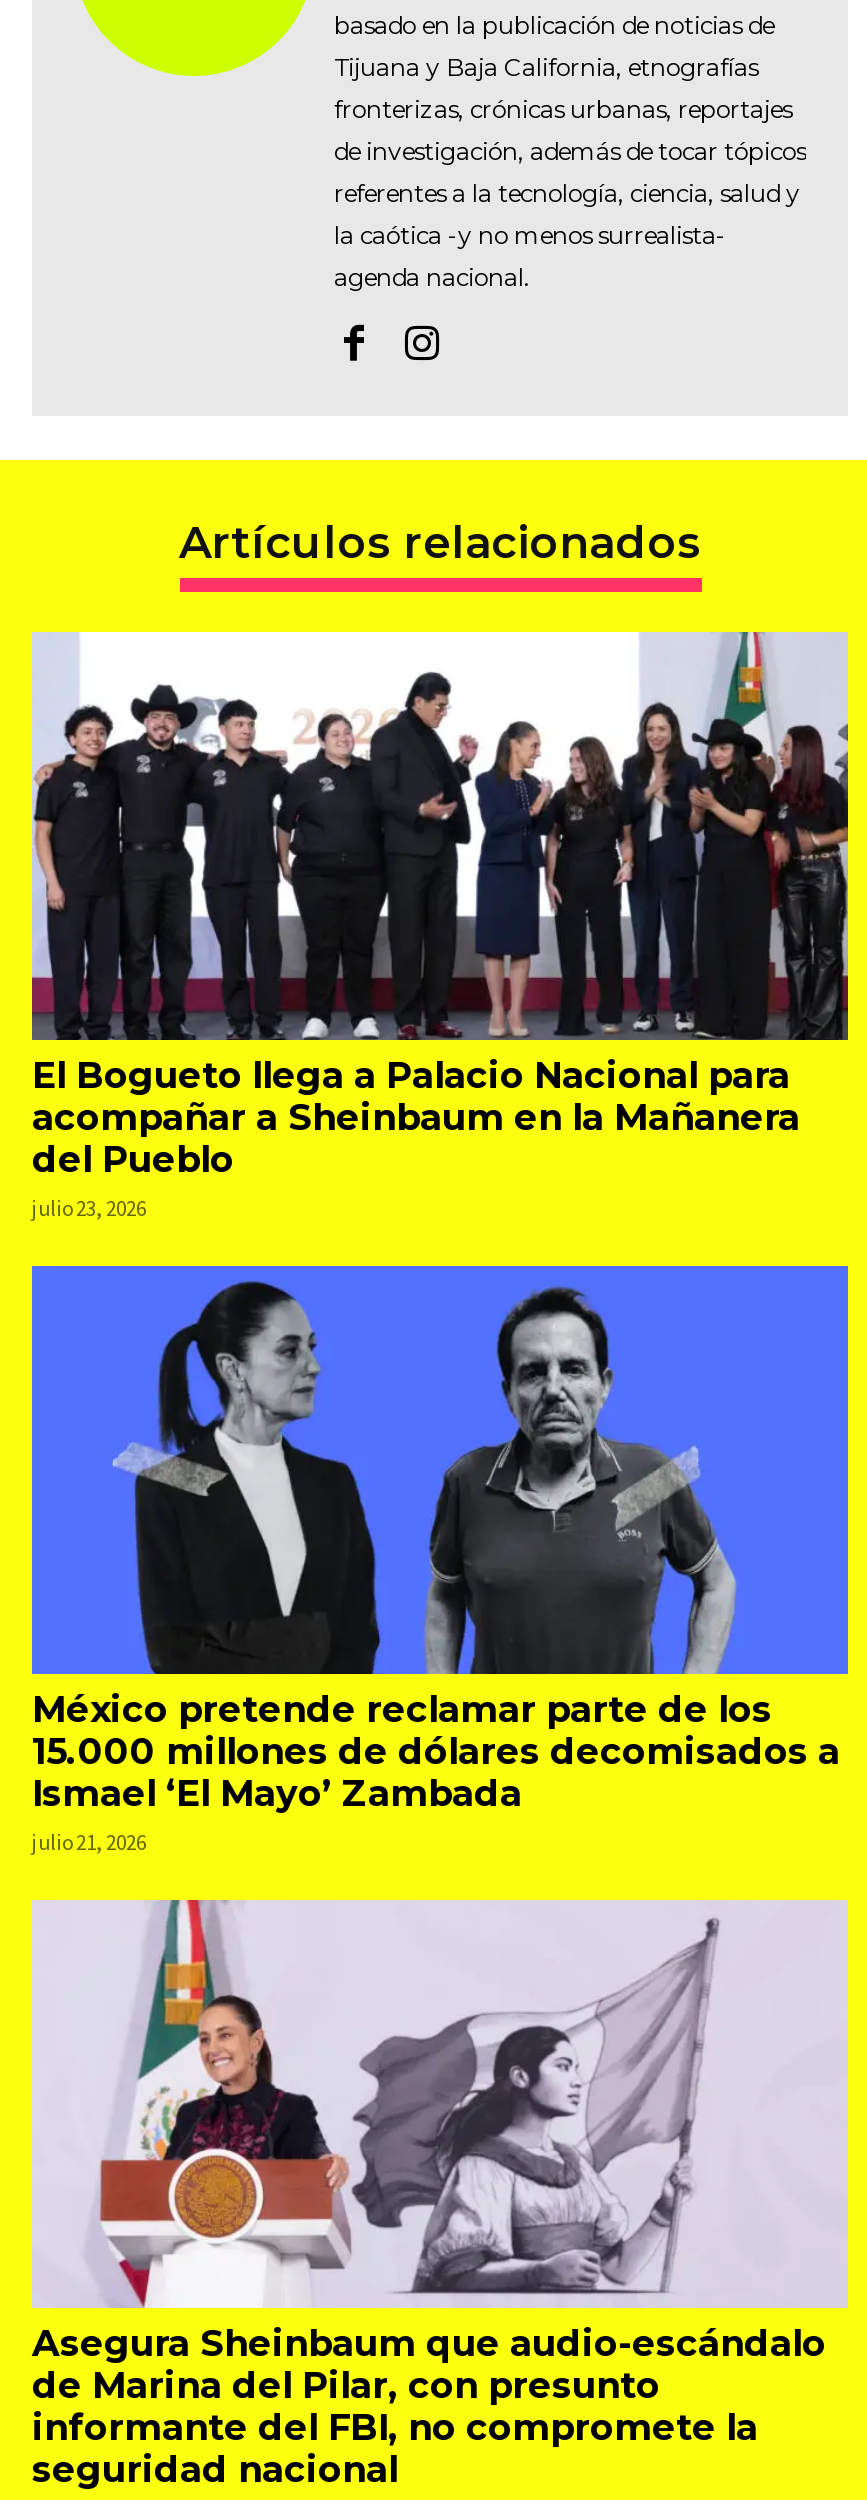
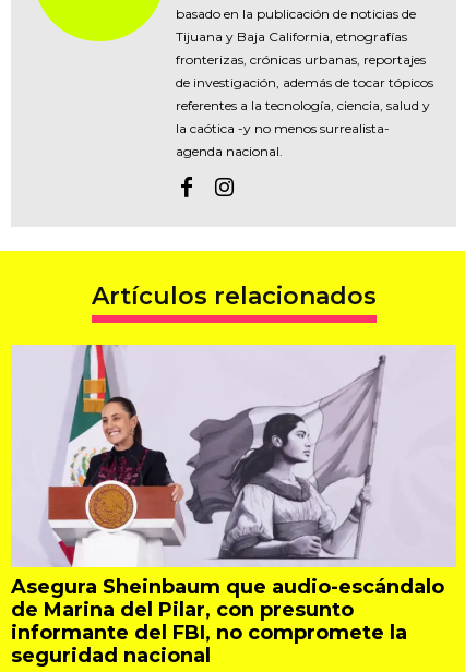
[30,630,850,1221] [image] | El Bogueto llega a Palacio Nacional para | acompañar a Sheinbaum en la Mañanera | del Pueblo | julio 23, 2026 -> none
[30,1264,850,1855] [image] | México pretende reclamar parte de los | 15.000 millones de dólares decomisados a | Ismael ‘El Mayo’ Zambada | julio 21, 2026 -> none

